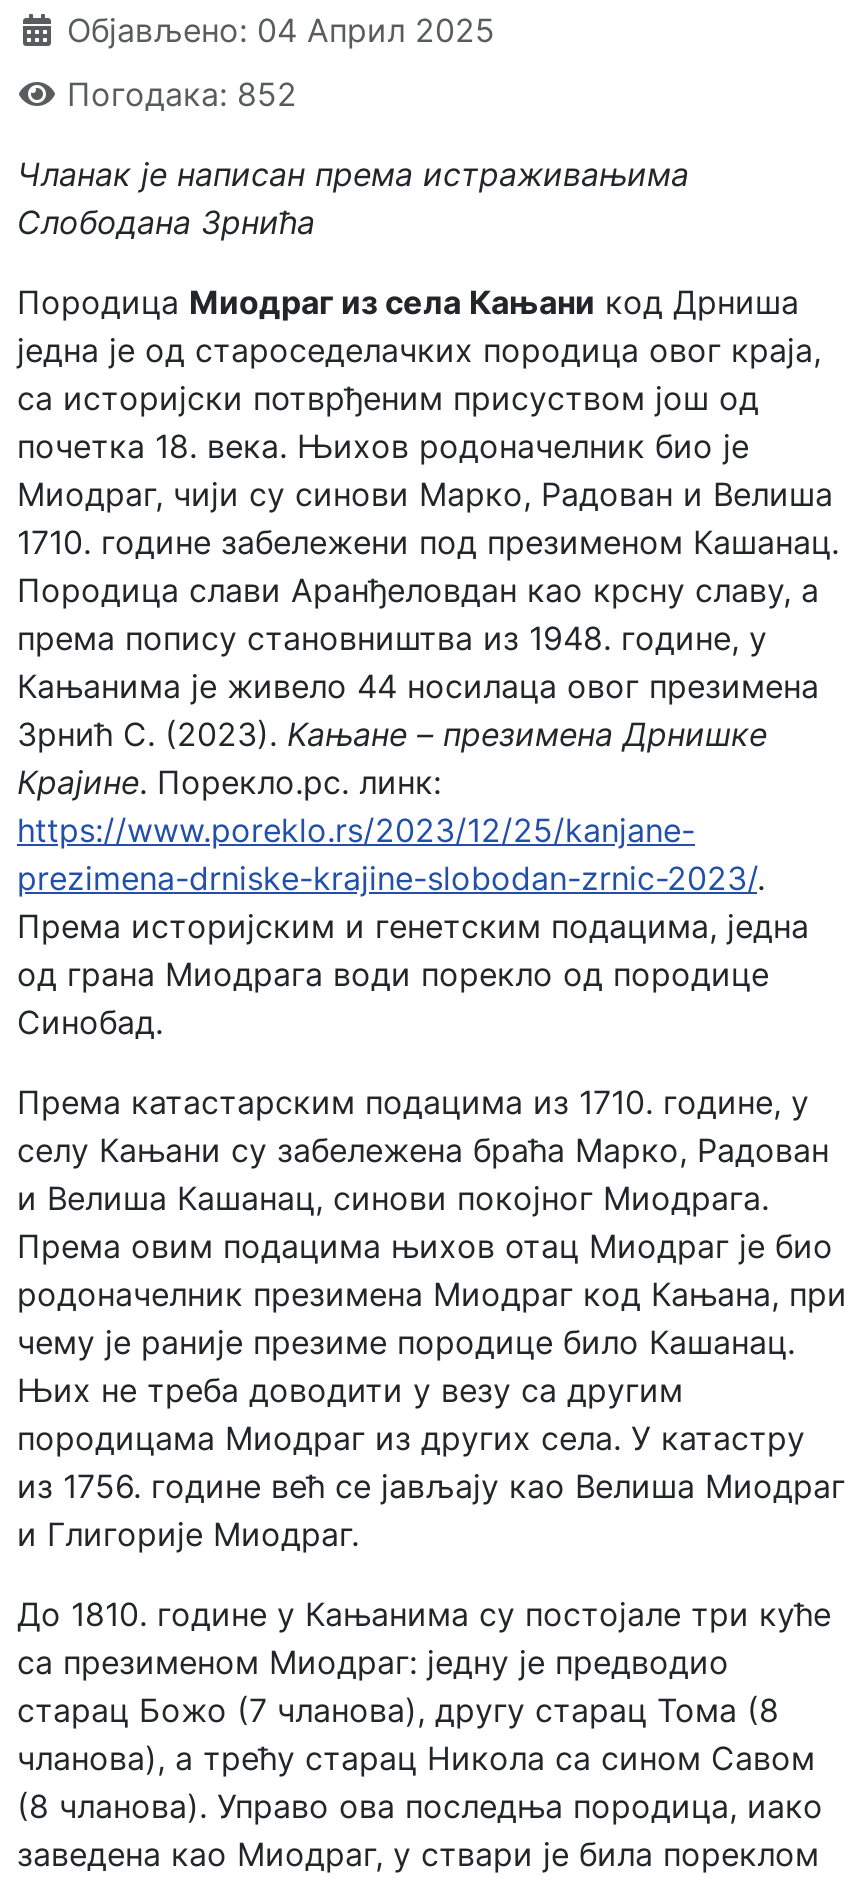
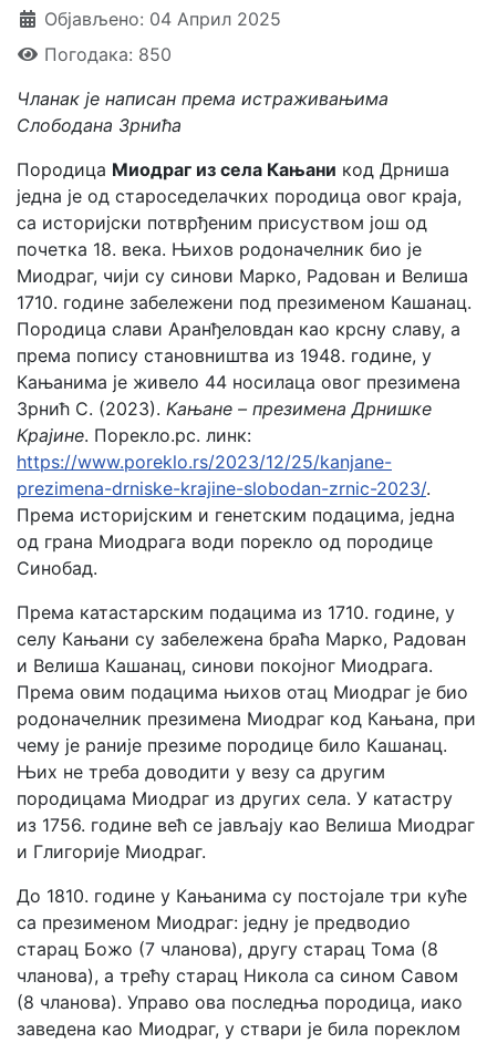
[67,74,297,114] Погодака: 852 -> [44,43,172,66] Погодака: 850

